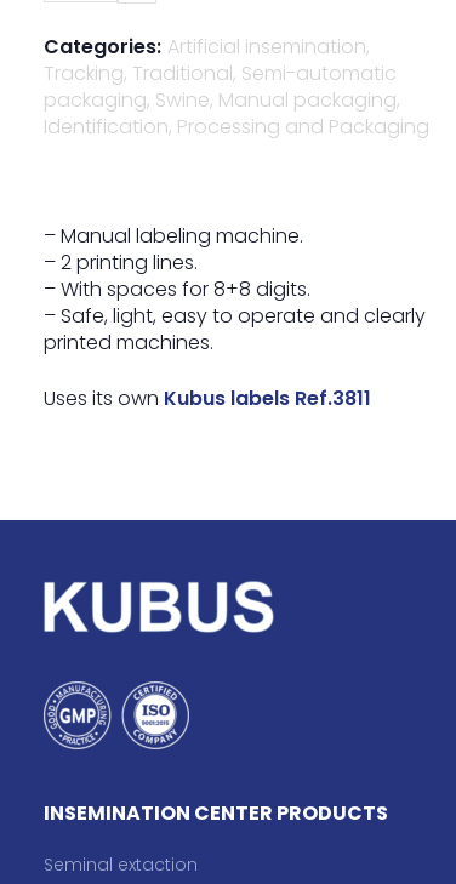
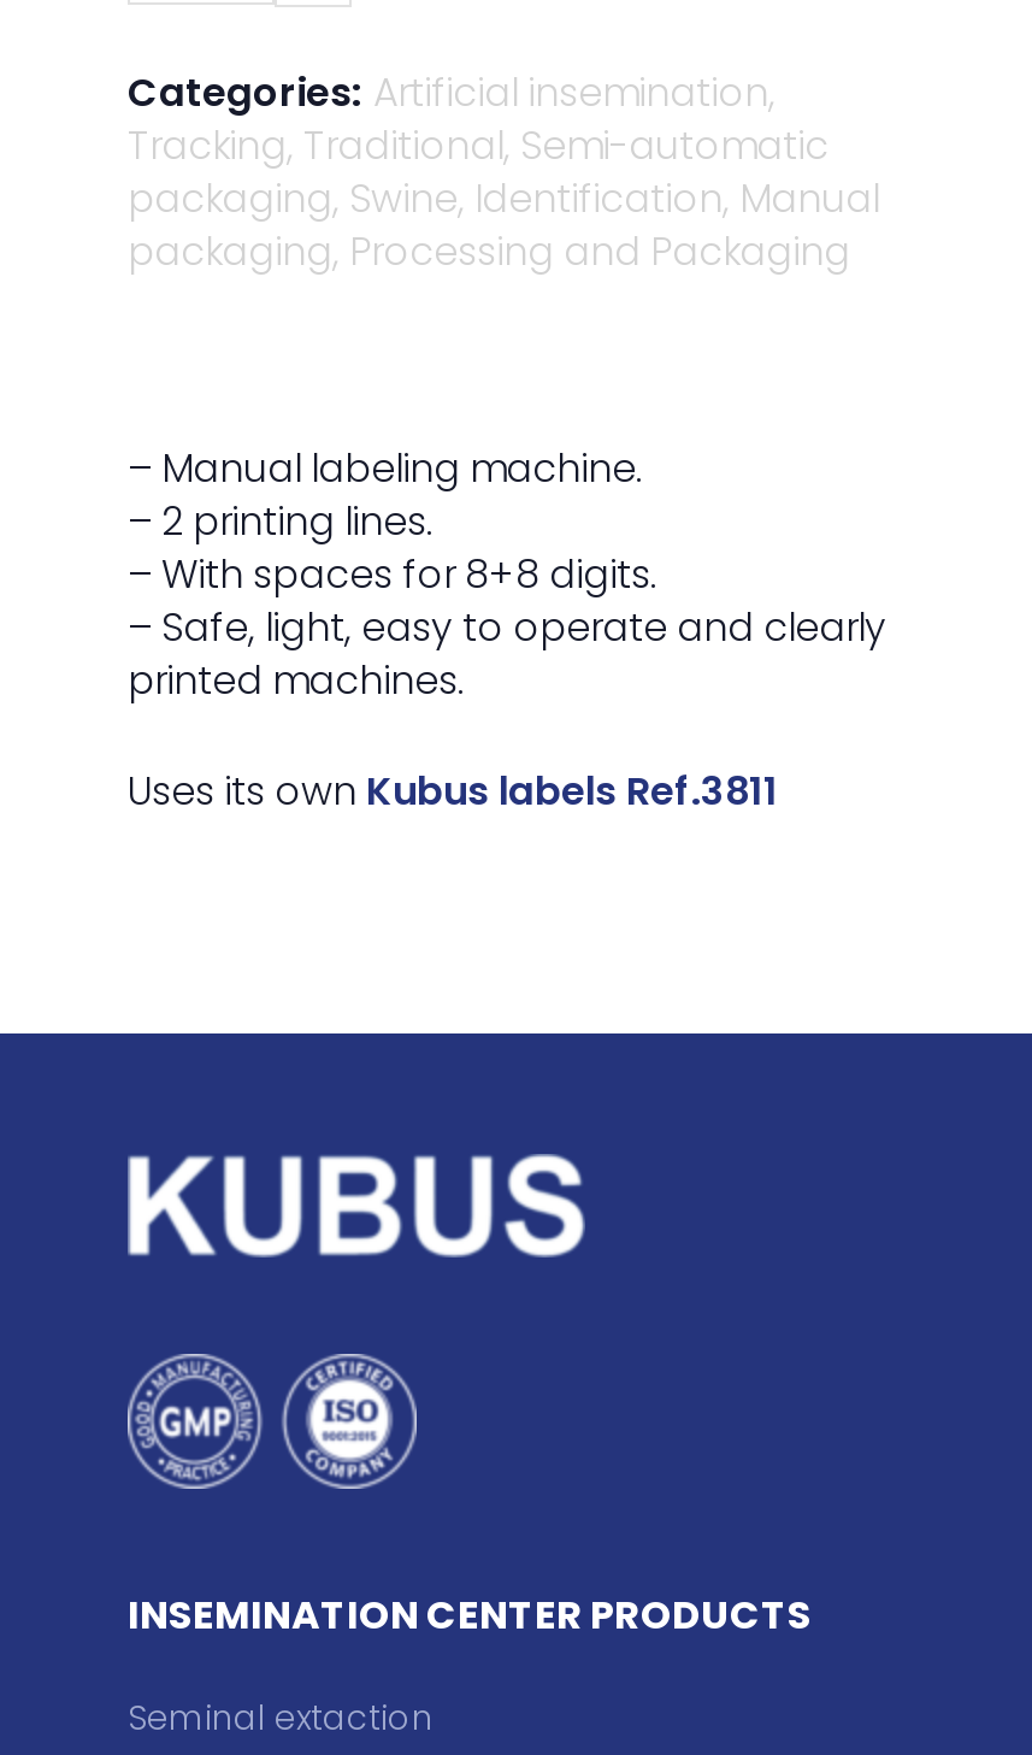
[44,86,400,114] packaging, Swine, Manual packaging, -> [128,171,879,226] packaging, Swine, Identification, Manual
[44,113,429,141] Identification, Processing and Packaging -> [128,224,850,279] packaging, Processing and Packaging

